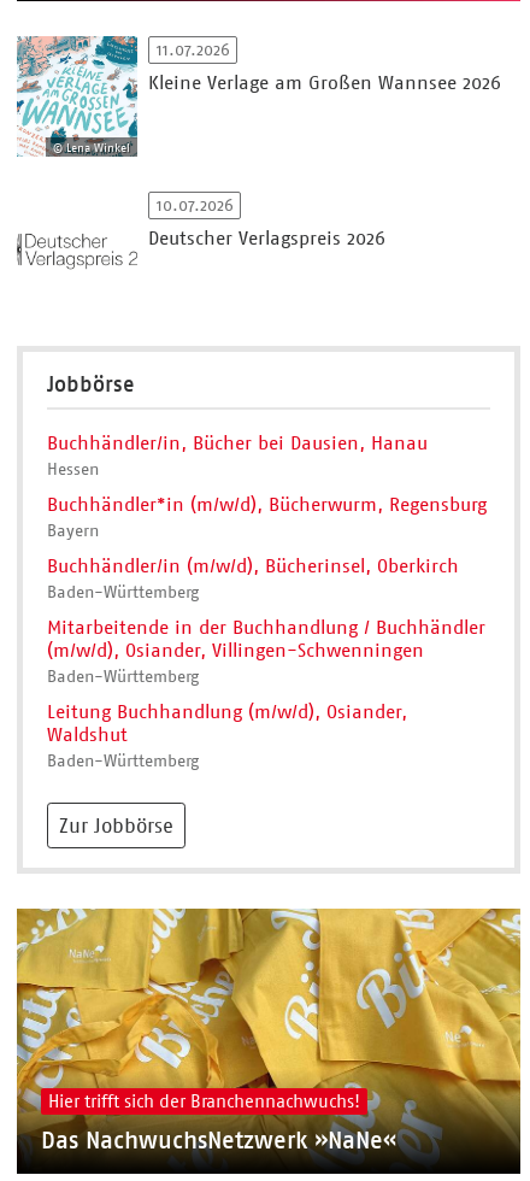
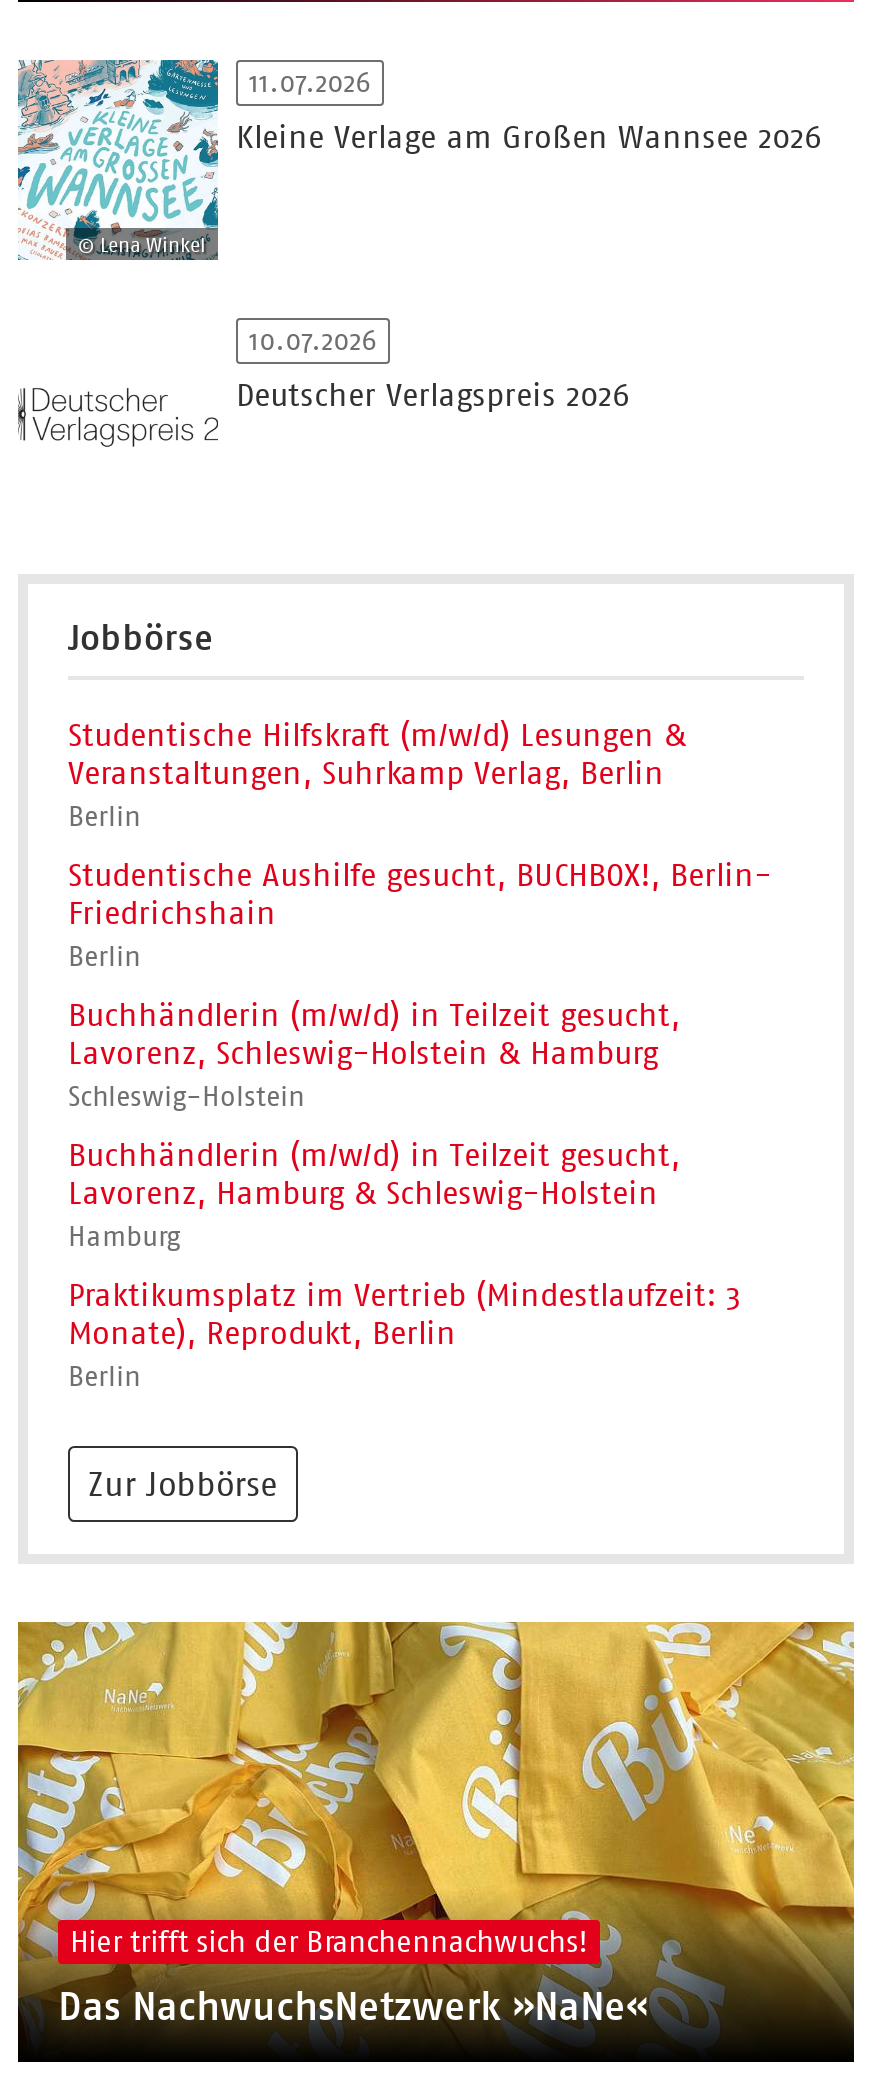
[47,432,428,479] Buchhändler/in, Bücher bei Dausien, Hanau | Hessen -> [68,717,686,833] Studentische Hilfskraft (m/w/d) Lesungen & | Veranstaltungen, Suhrkamp Verlag, Berlin | Berlin
[47,493,487,540] Buchhändler*in (m/w/d), Bücherwurm, Regensburg | Bayern -> [68,857,772,973] Studentische Aushilfe gesucht, BUCHBOX!, Berlin- | Friedrichshain | Berlin
[47,555,459,602] Buchhändler/in (m/w/d), Bücherinsel, Oberkirch | Baden-Württemberg -> [68,997,680,1113] Buchhändlerin (m/w/d) in Teilzeit gesucht, | Lavorenz, Schleswig-Holstein & Hamburg | Schleswig-Holstein
[47,616,485,686] Mitarbeitende in der Buchhandlung / Buchhändler | (m/w/d), Osiander, Villingen-Schwenningen | Baden-Württemberg -> [68,1137,680,1253] Buchhändlerin (m/w/d) in Teilzeit gesucht, | Lavorenz, Hamburg & Schleswig-Holstein | Hamburg
[47,701,407,771] Leitung Buchhandlung (m/w/d), Osiander, | Waldshut | Baden-Württemberg -> [68,1277,742,1393] Praktikumsplatz im Vertrieb (Mindestlaufzeit: 3 | Monate), Reprodukt, Berlin | Berlin

